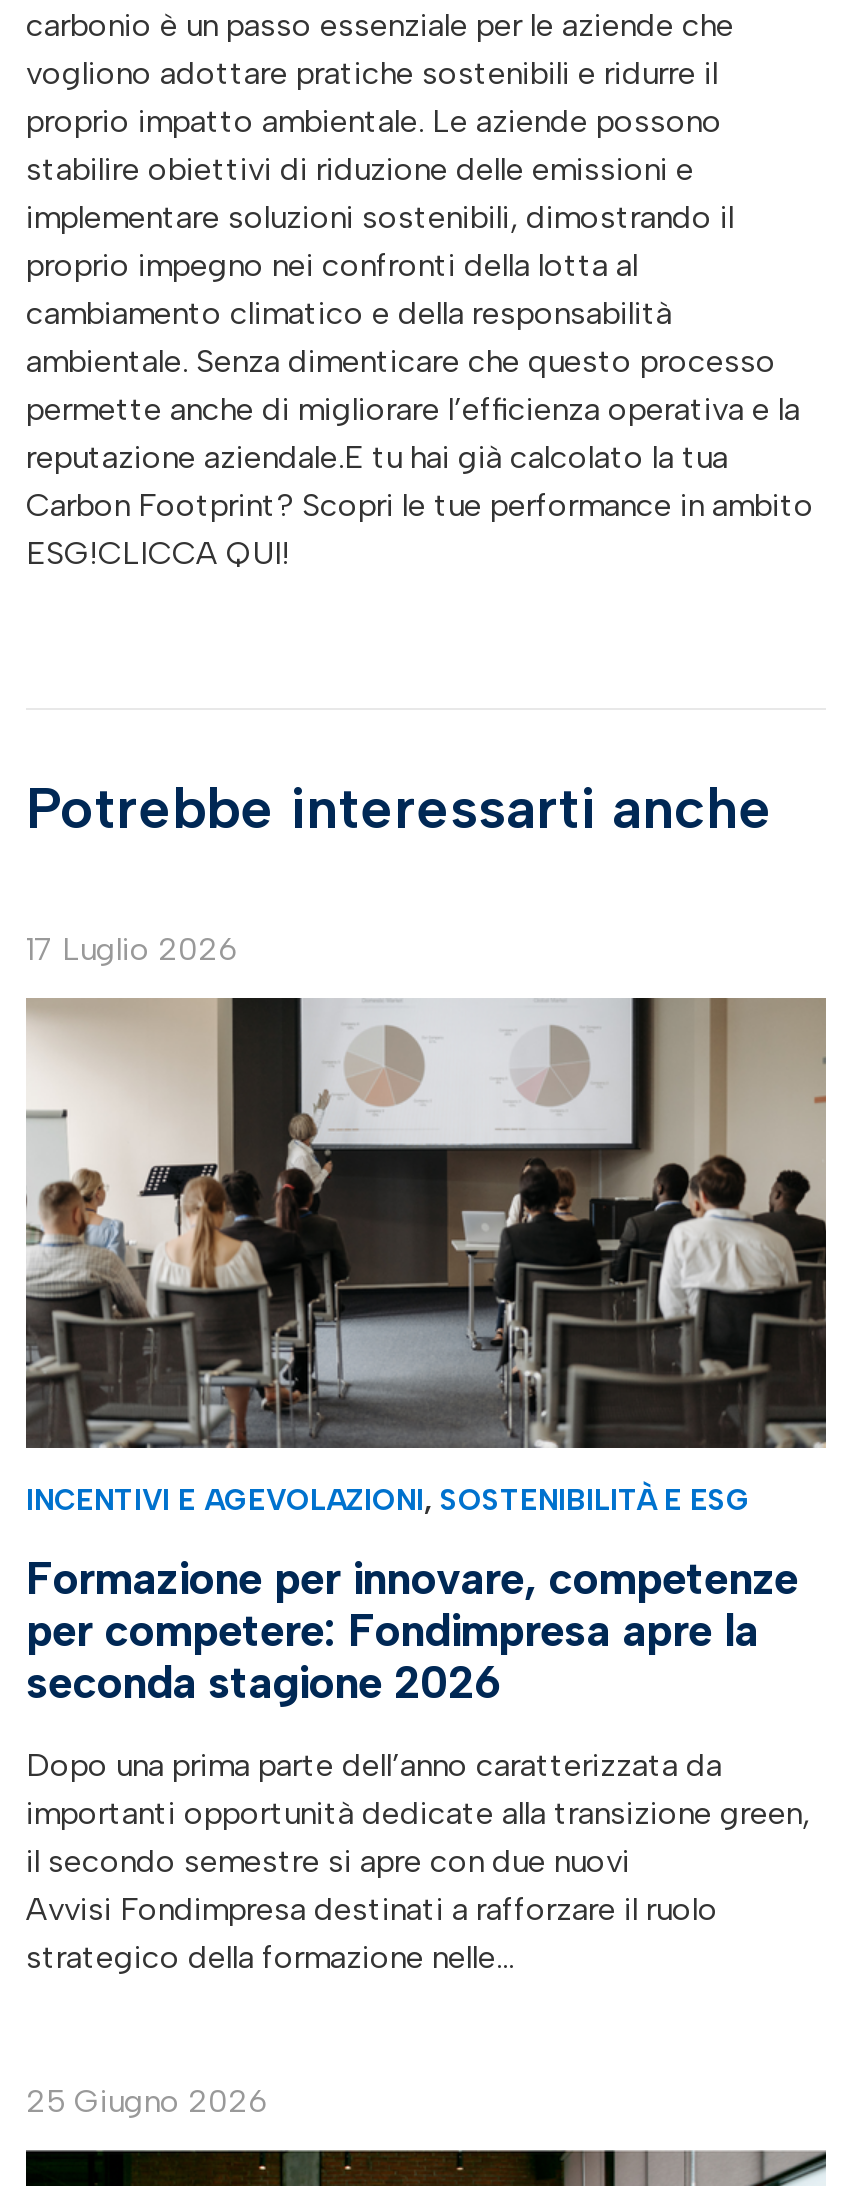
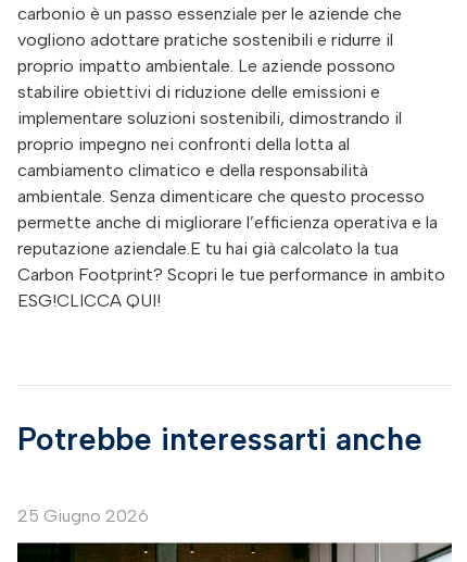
[26,930,238,968] 17 Luglio 2026 -> none
[24,996,828,1976] [image] | INCENTIVI E AGEVOLAZIONI, SOSTENIBILITÀ E ESG | Formazione per innovare, competenze | per competere: Fondimpresa apre la | seconda stagione 2026 | Dopo una prima parte dell’anno caratterizzata da | importanti opportunità dedicate alla transizione green, | il secondo semestre si apre con due nuovi | Avvisi Fondimpresa destinati a rafforzare il ruolo | strategico della formazione nelle… -> none

